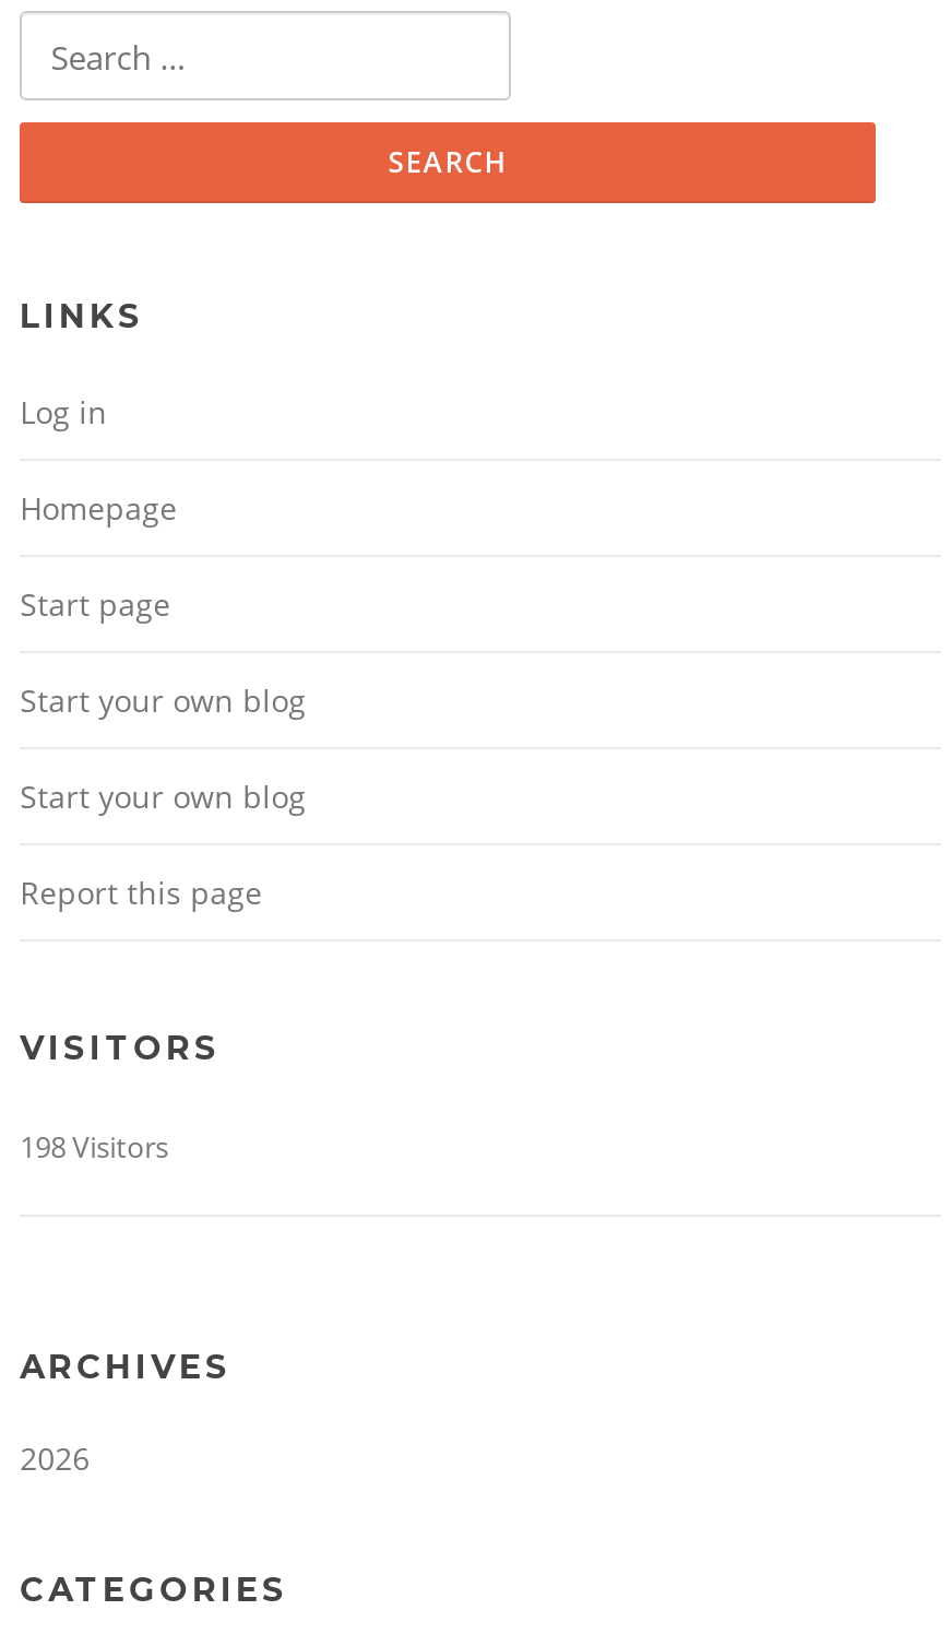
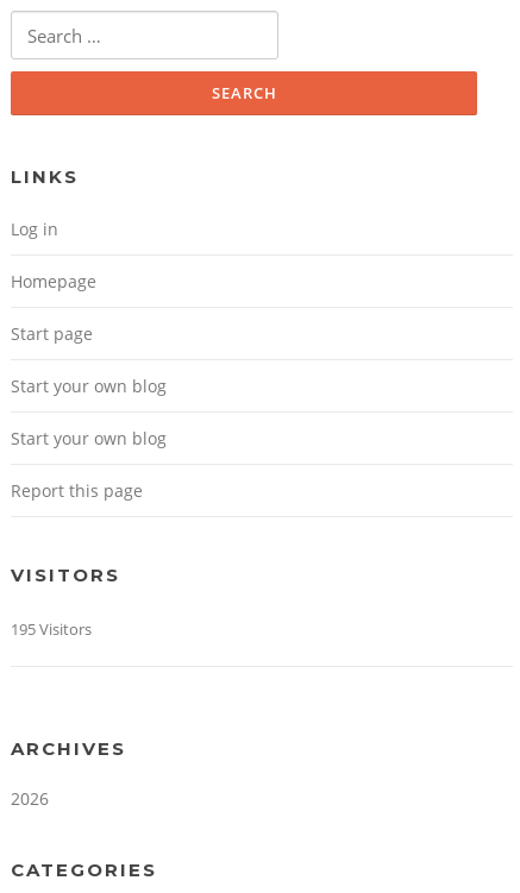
[20,1128,168,1167] 198 Visitors -> [11,619,92,640] 195 Visitors

